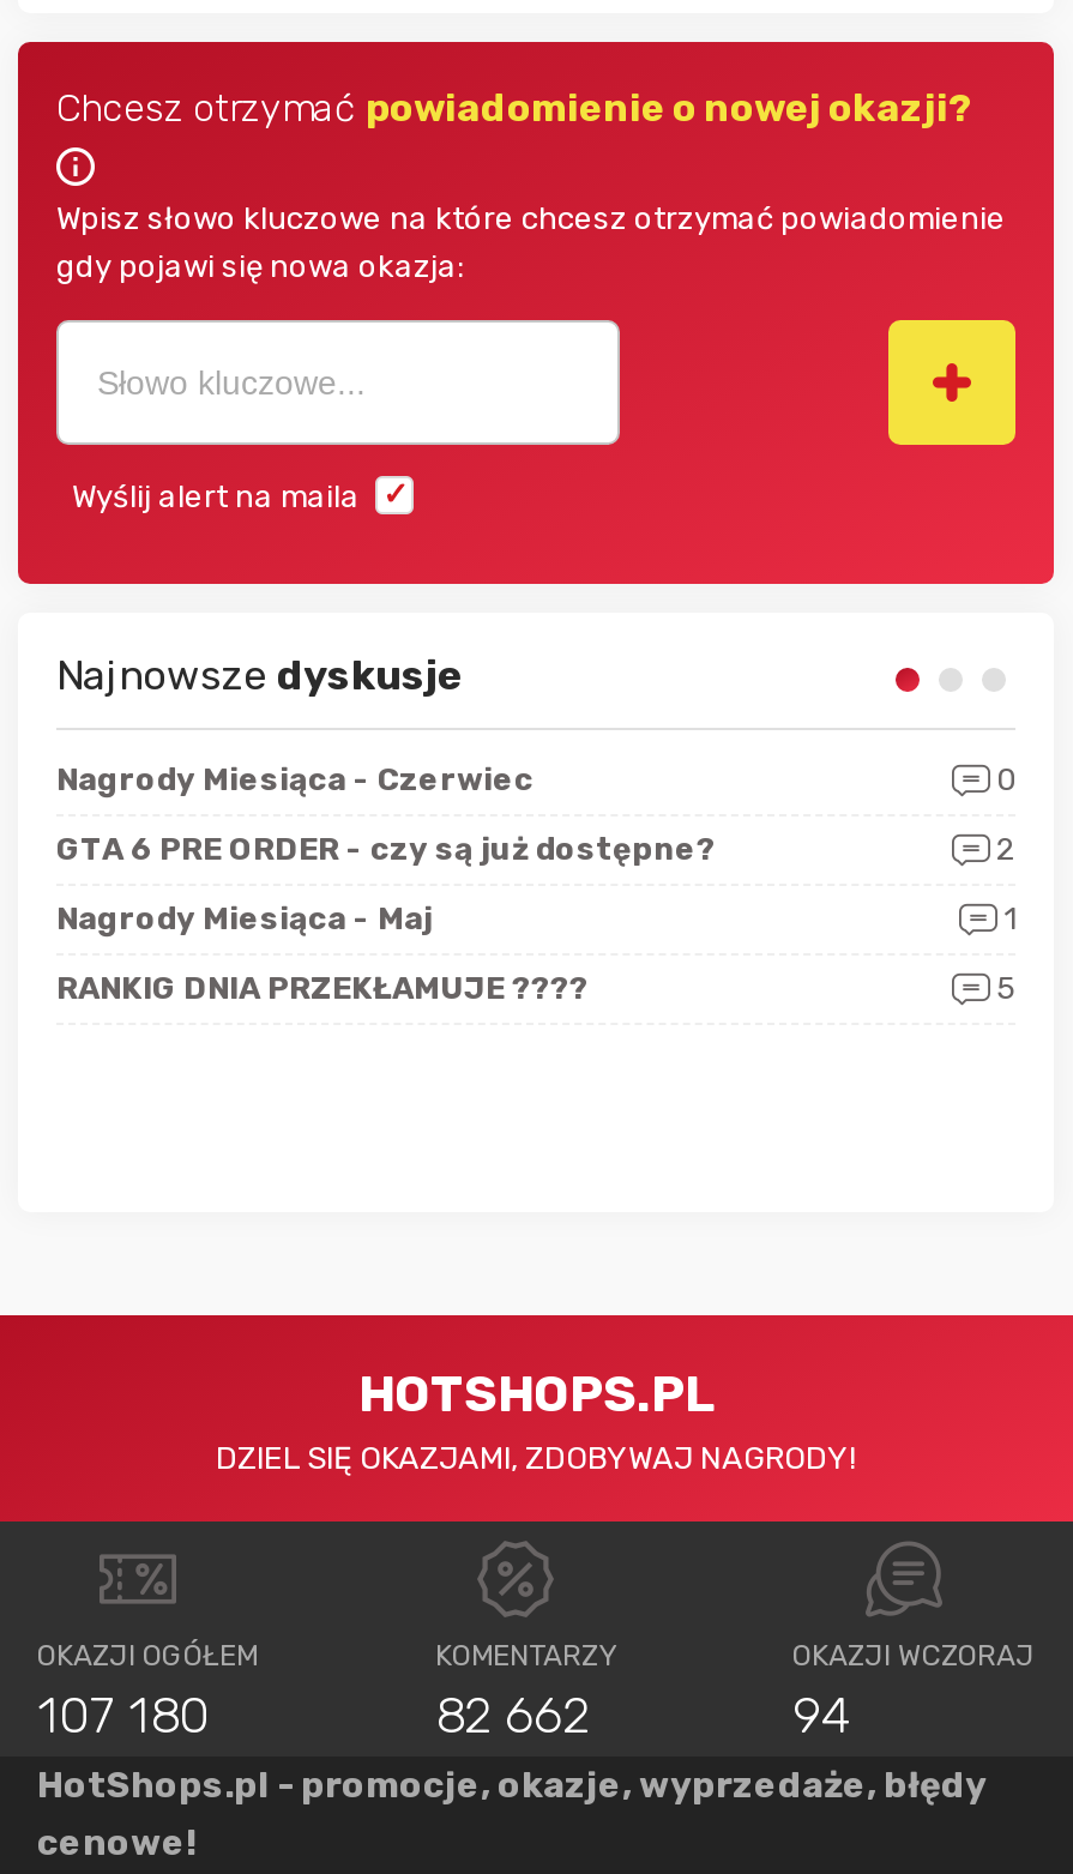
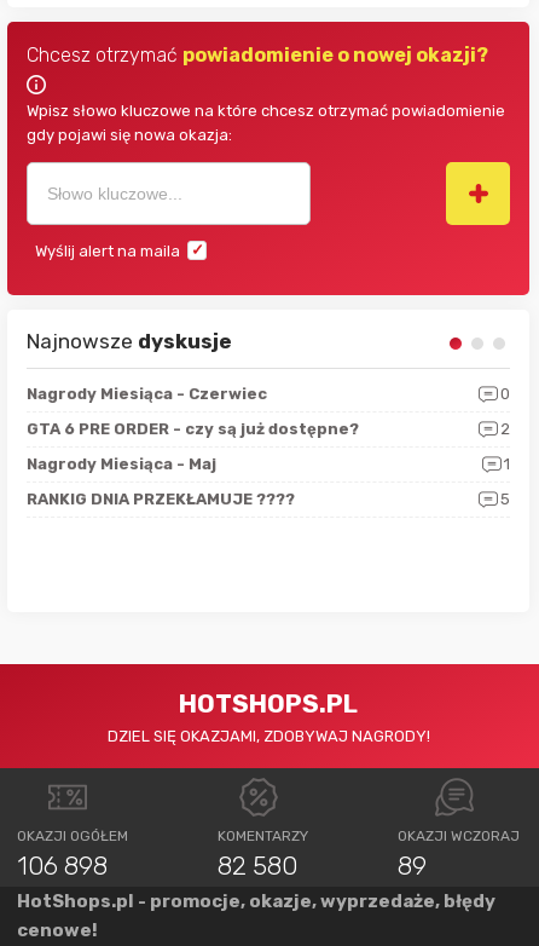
[37,1683,210,1743] 107 180 -> [17,850,108,880] 106 898
[435,1683,591,1743] 82 662 -> [218,850,297,880] 82 580
[792,1683,850,1743] 94 -> [398,850,427,880] 89

